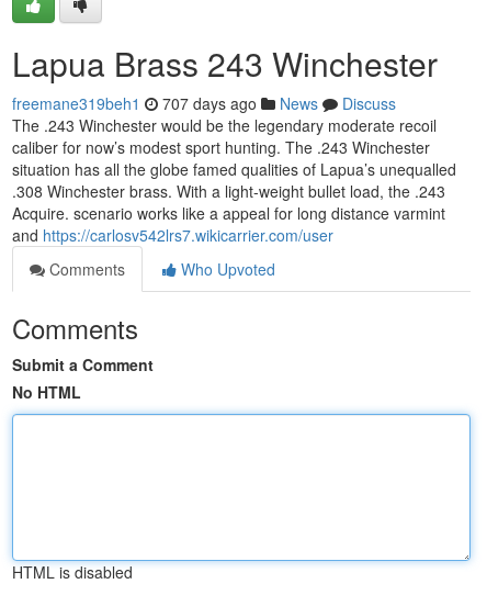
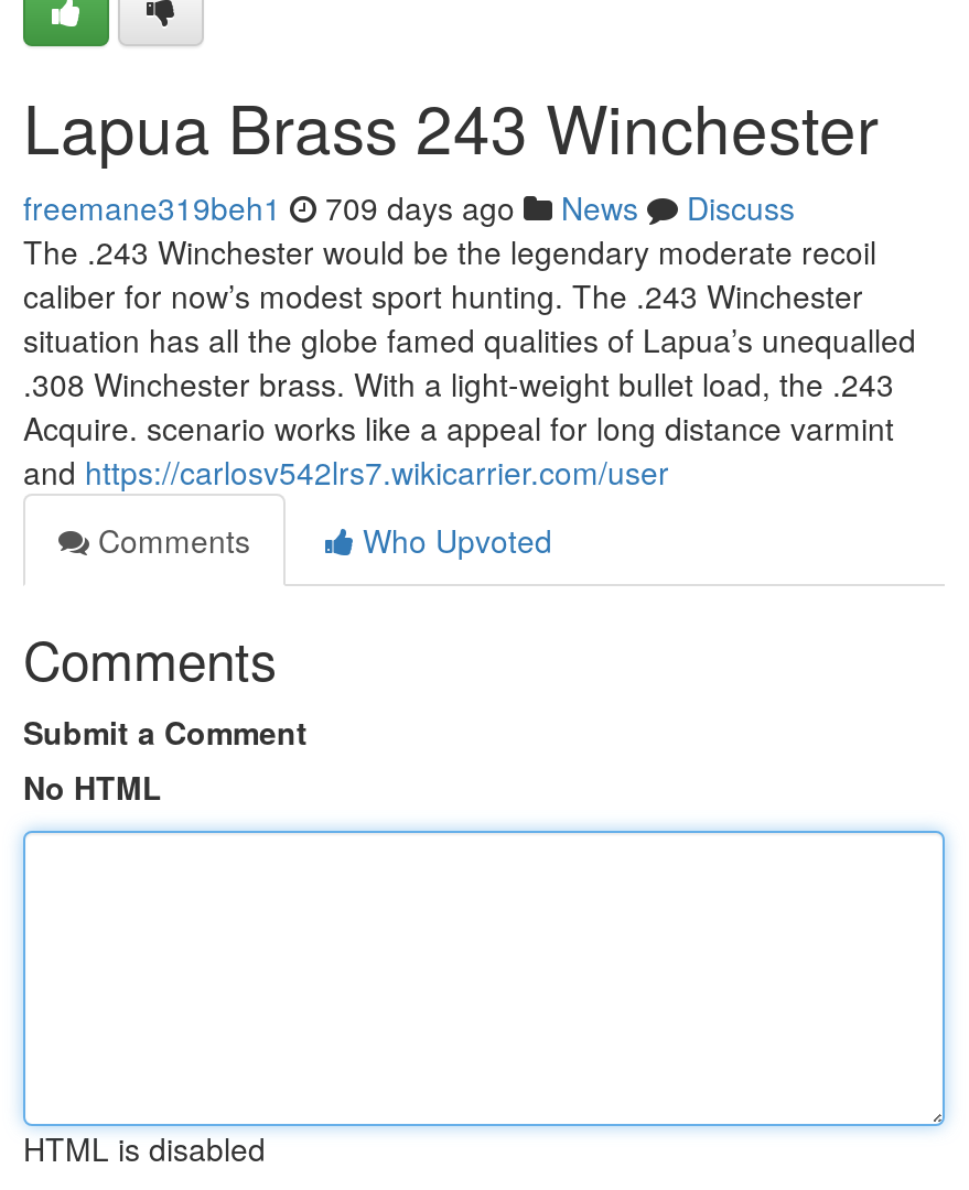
[12,92,396,114] freemane319beh1 707 days ago News Discuss -> [23,185,795,229] freemane319beh1 709 days ago News Discuss

